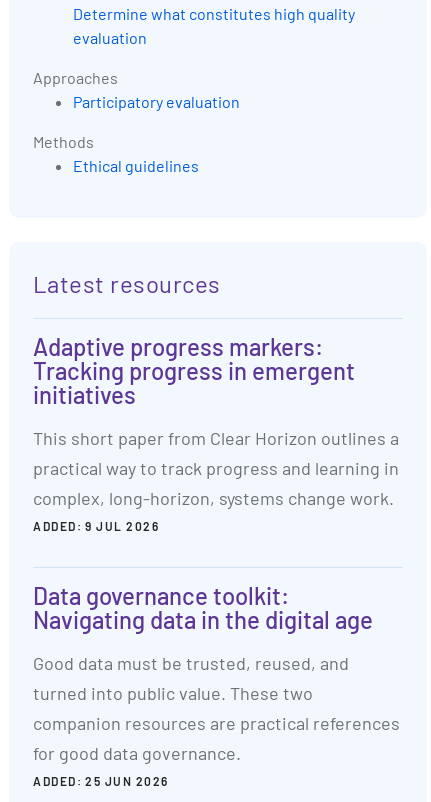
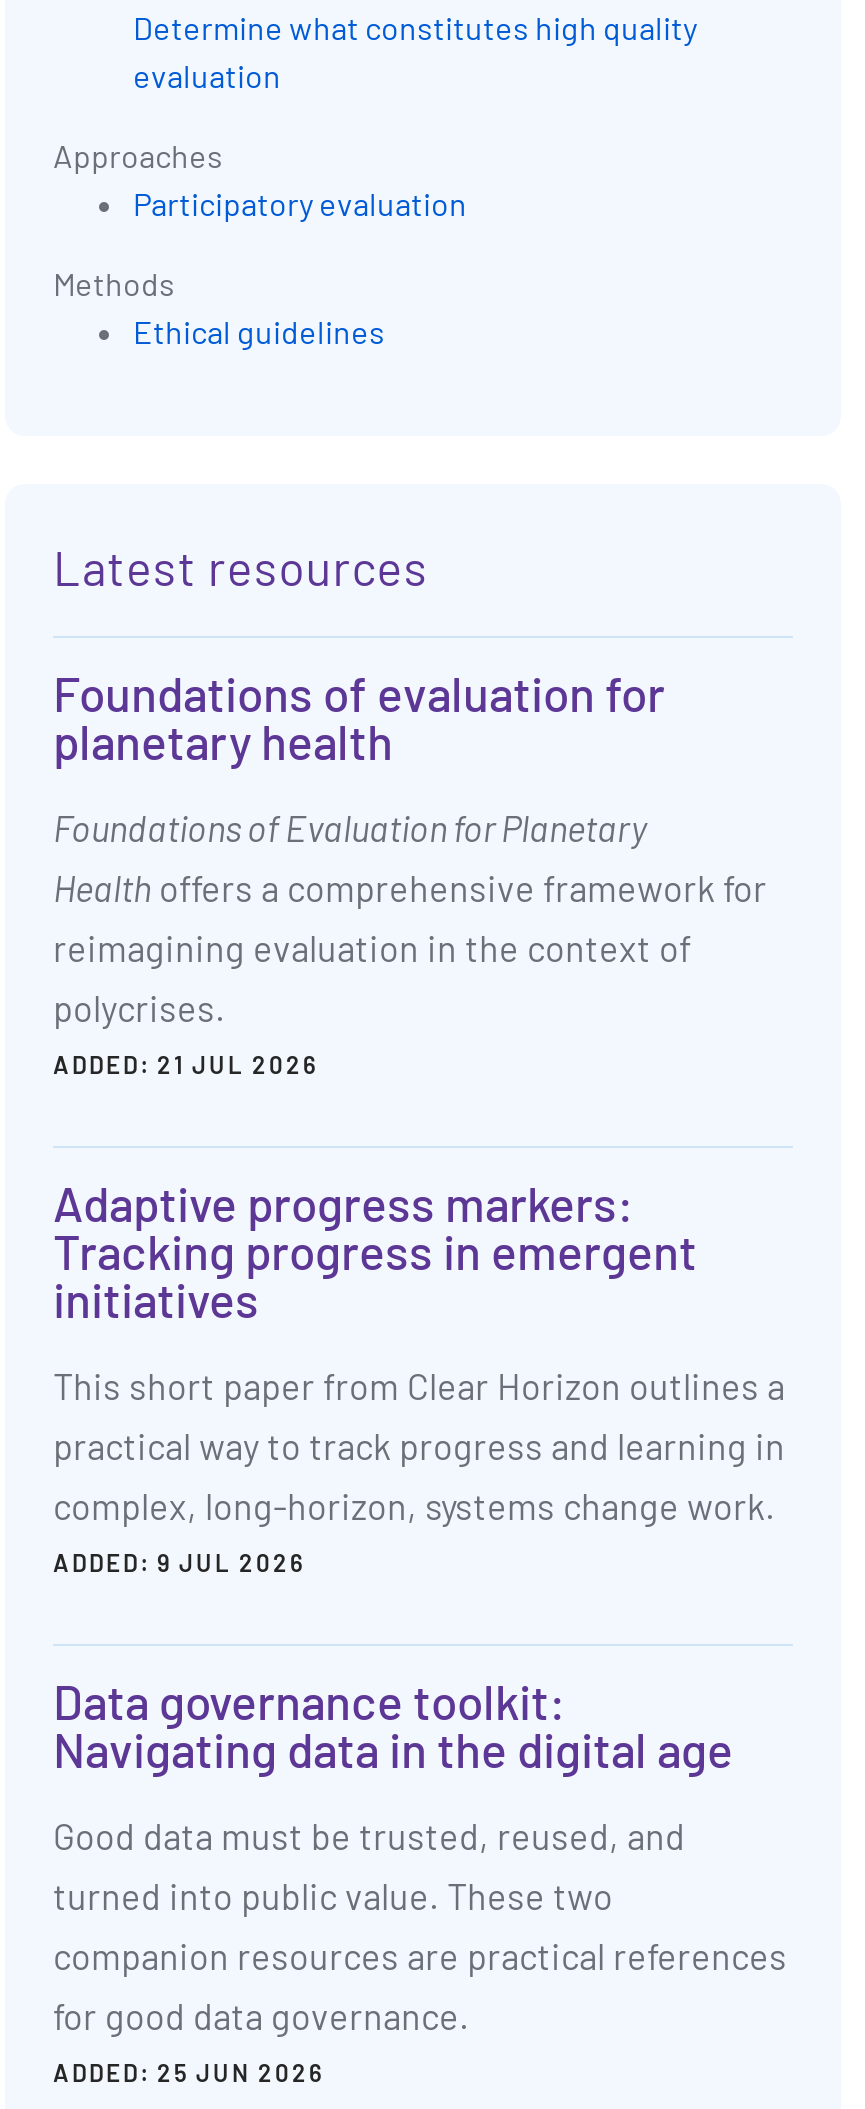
none -> [53,664,767,1078] Foundations of evaluation for | planetary health | Foundations of Evaluation for Planetary | Health offers a comprehensive framework for | reimagining evaluation in the context of | polycrises. | ADDED: 21 JUL 2026

